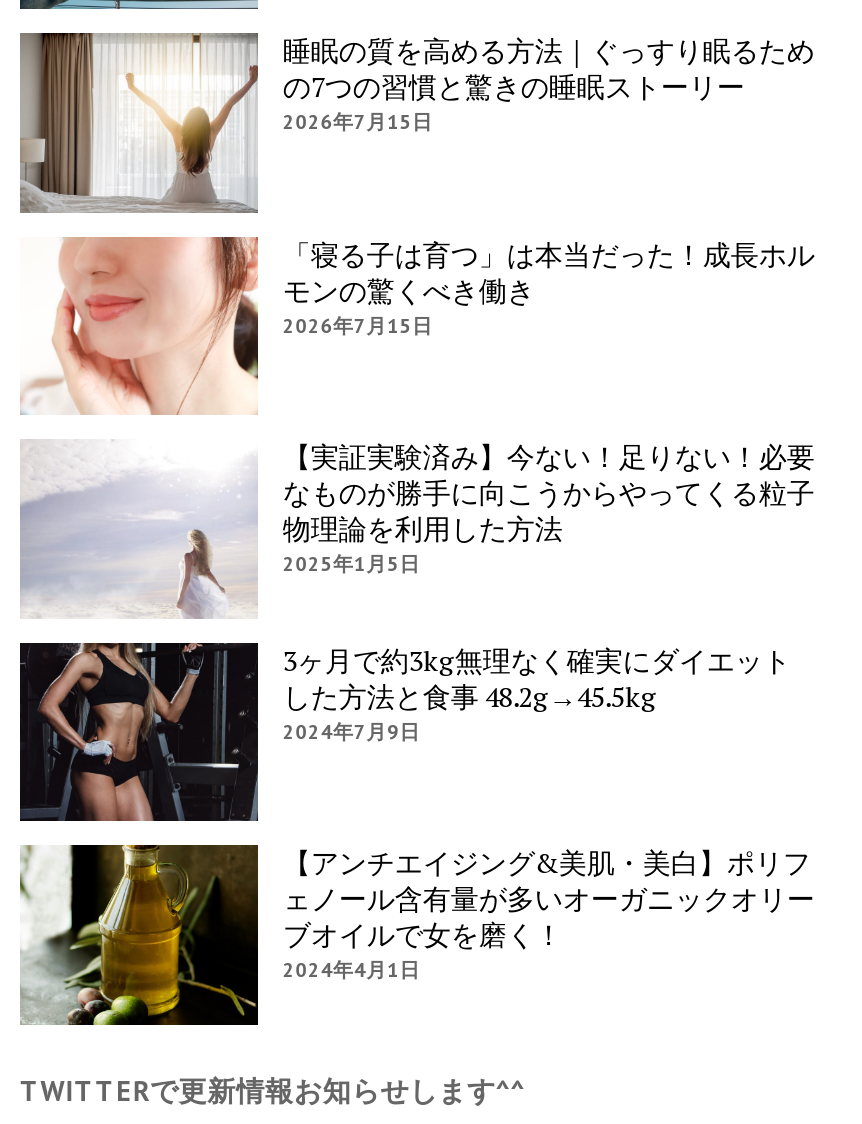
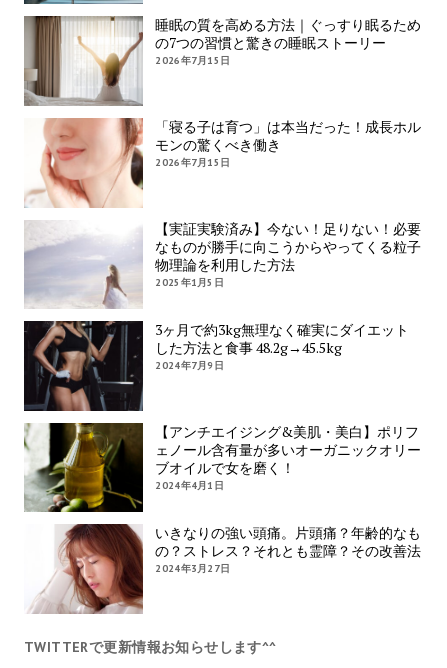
none -> [29,523,421,614] [image] | いきなりの強い頭痛。片頭痛？年齢的なも | の？ストレス？それとも霊障？その改善法 | 2024年3月27日

